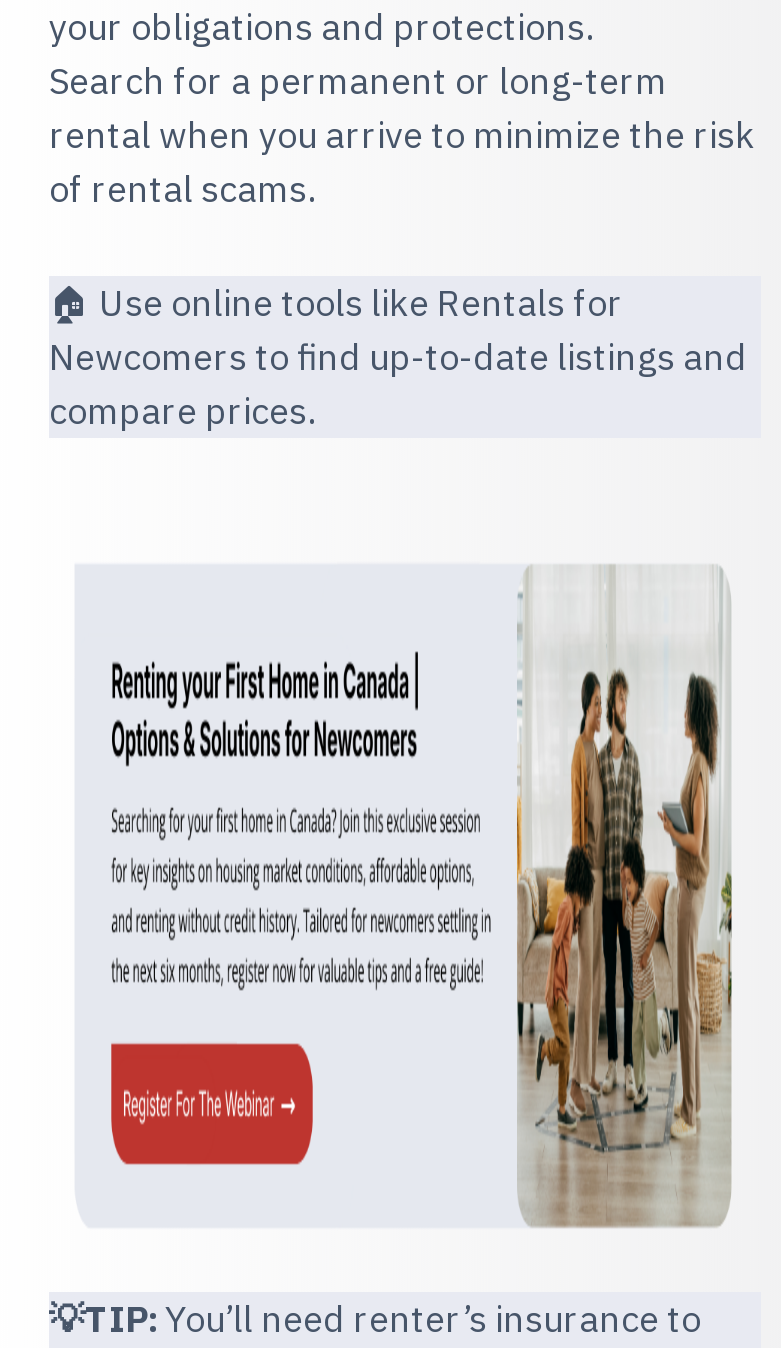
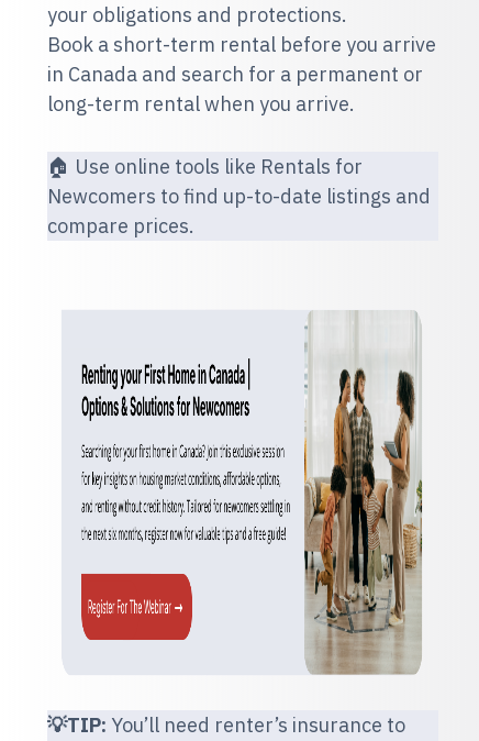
[49,58,755,212] Search for a permanent or long-term | rental when you arrive to minimize the risk | of rental scams. -> [47,32,436,117] Book a short-term rental before you arrive | in Canada and search for a permanent or | long-term rental when you arrive.

